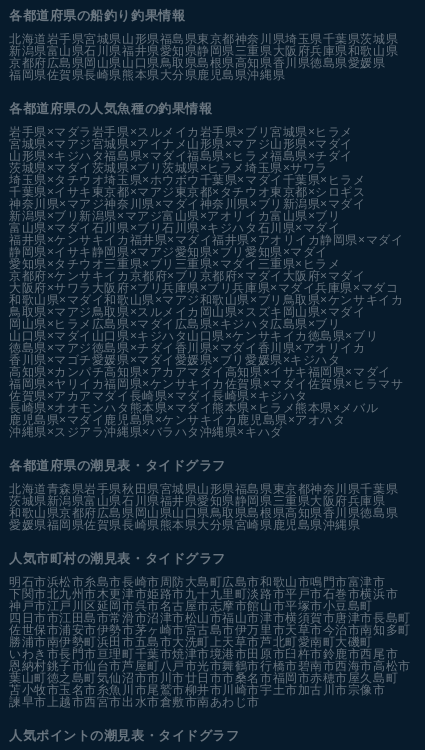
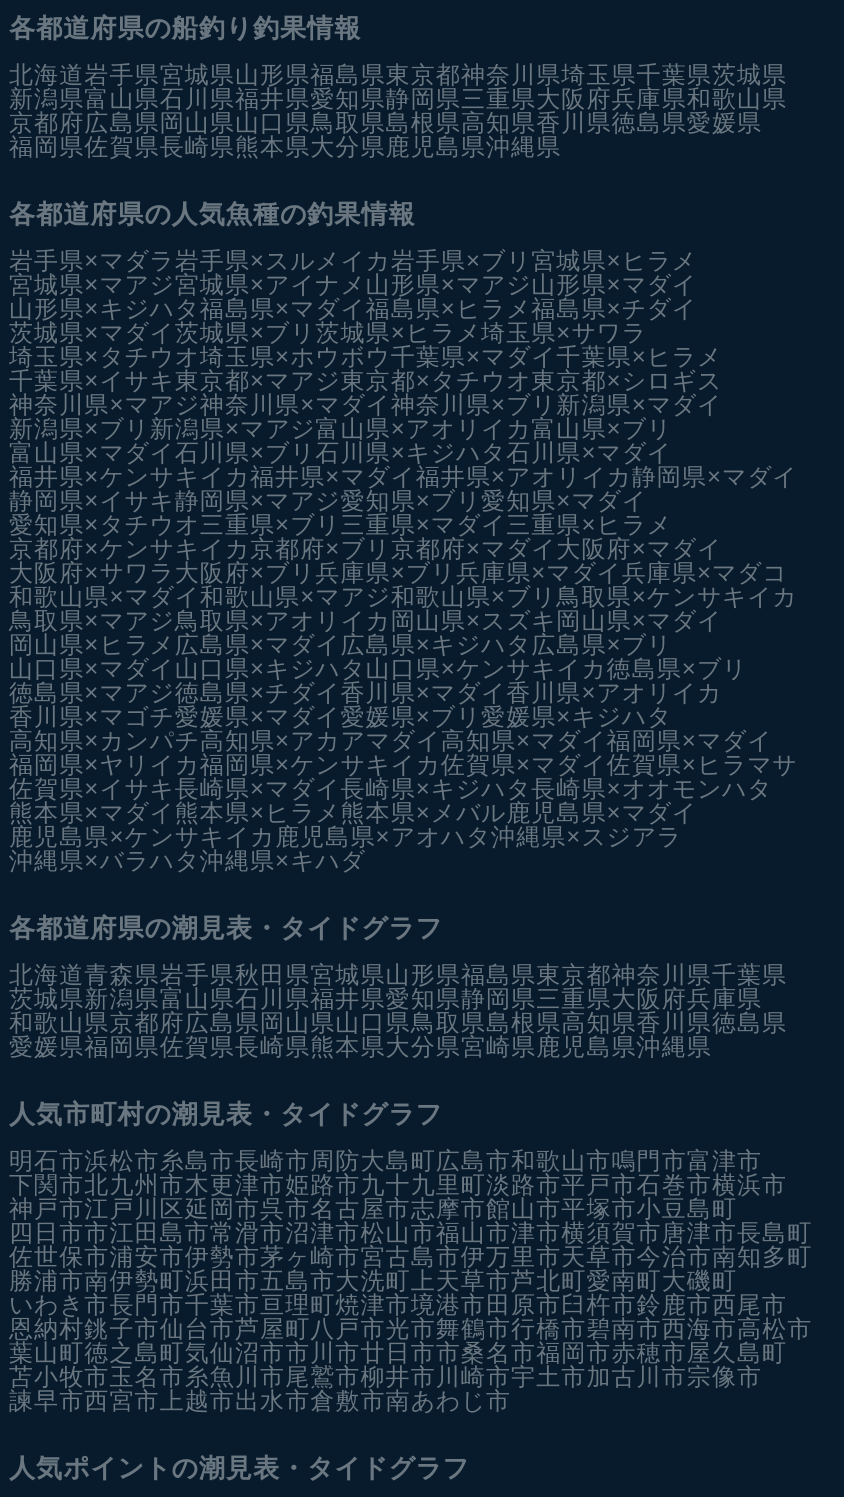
[9,305,365,319] 鳥取県×マアジ鳥取県×スルメイカ岡山県×スズキ岡山県×マダイ -> [9,608,722,636] 鳥取県×マアジ鳥取県×アオリイカ岡山県×スズキ岡山県×マダイ
[9,365,391,379] 高知県×カンパチ高知県×アカアマダイ高知県×イサキ福岡県×マダイ -> [9,728,772,756] 高知県×カンパチ高知県×アカアマダイ高知県×マダイ福岡県×マダイ
[9,389,378,439] 佐賀県×アカアマダイ長崎県×マダイ長崎県×キジハタ | 長崎県×オオモンハタ熊本県×マダイ熊本県×ヒラメ熊本県×メバル | 鹿児島県×マダイ鹿児島県×ケンサキイカ鹿児島県×アオハタ | 沖縄県×スジアラ沖縄県×バラハタ沖縄県×キハダ -> [9,776,772,876] 佐賀県×イサキ長崎県×マダイ長崎県×キジハタ長崎県×オオモンハタ | 熊本県×マダイ熊本県×ヒラメ熊本県×メバル鹿児島県×マダイ | 鹿児島県×ケンサキイカ鹿児島県×アオハタ沖縄県×スジアラ | 沖縄県×バラハタ沖縄県×キハダ
[9,647,398,661] いわき市長門市亘理町千葉市焼津市境港市田原市臼杵市鈴鹿市西尾市 -> [9,1292,787,1320] いわき市長門市千葉市亘理町焼津市境港市田原市臼杵市鈴鹿市西尾市
[9,695,260,709] 諫早市上越市西宮市出水市倉敷市南あわじ市 -> [9,1388,511,1416] 諫早市西宮市上越市出水市倉敷市南あわじ市

